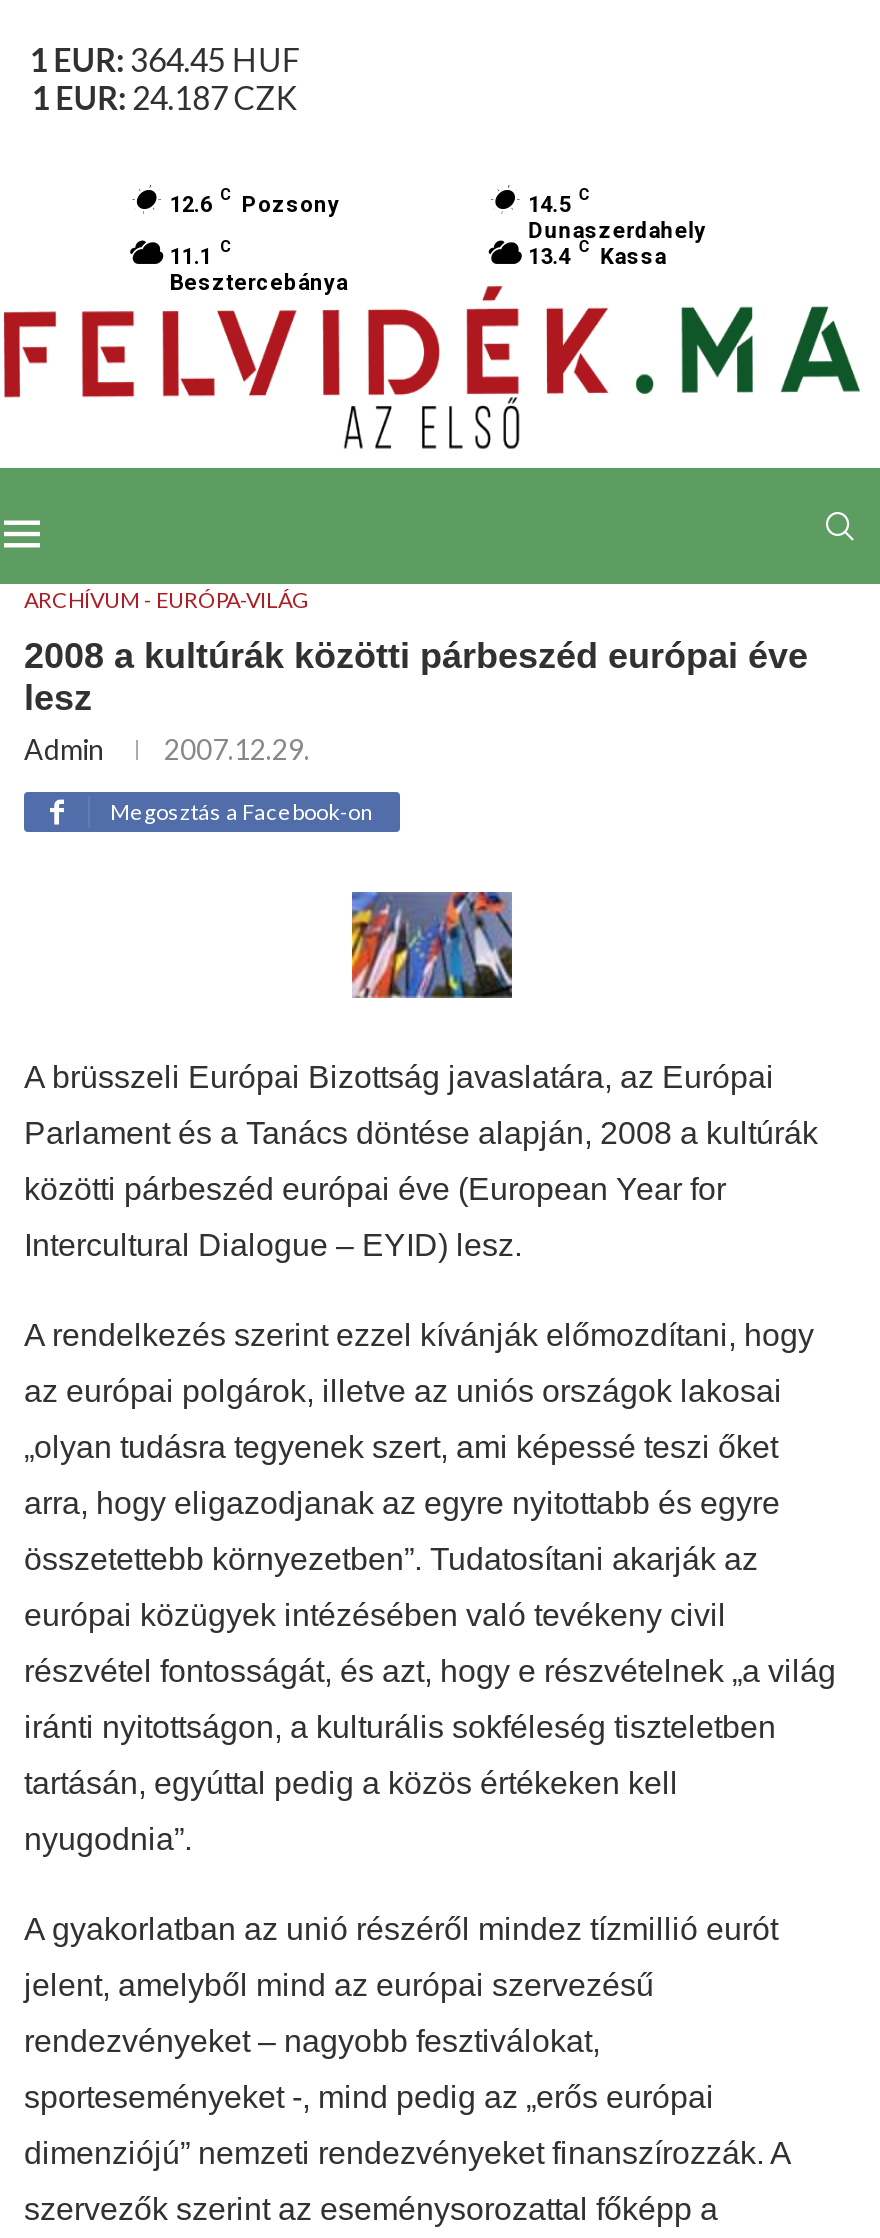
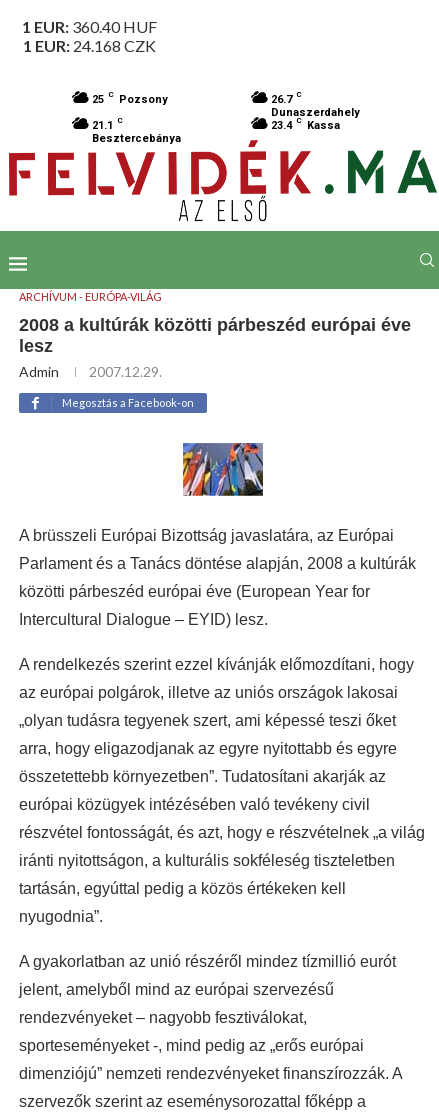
[30,40,300,78] 1 EUR: 364.45 HUF -> [22,17,157,36] 1 EUR: 360.40 HUF
[32,78,298,116] 1 EUR: 24.187 CZK -> [23,36,156,55] 1 EUR: 24.168 CZK
[170,186,340,218] 12.6 C Pozsony -> [92,90,168,106] 25 C Pozsony
[528,186,590,218] 14.5 C -> [271,90,302,106] 26.7 C
[170,238,232,270] 11.1 C -> [92,116,123,132] 21.1 C
[528,238,666,270] 13.4 C Kassa -> [271,116,340,132] 23.4 C Kassa

